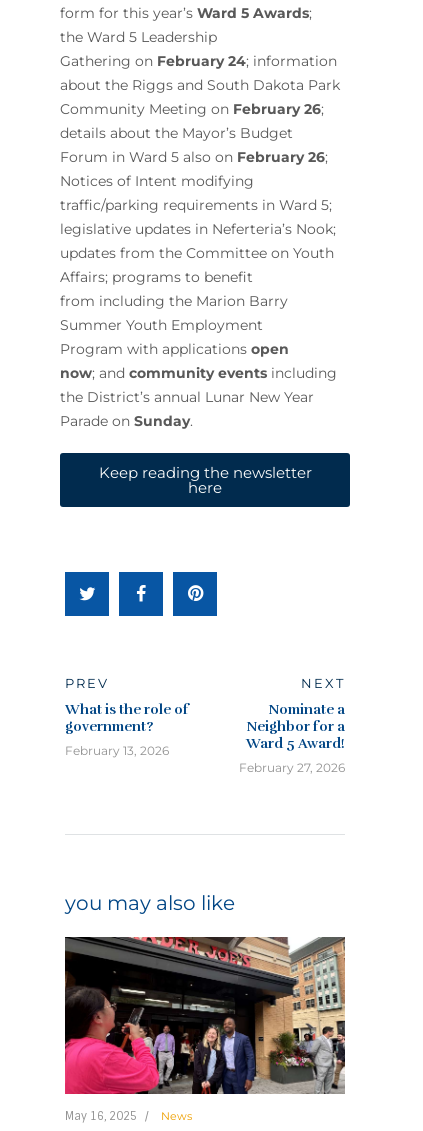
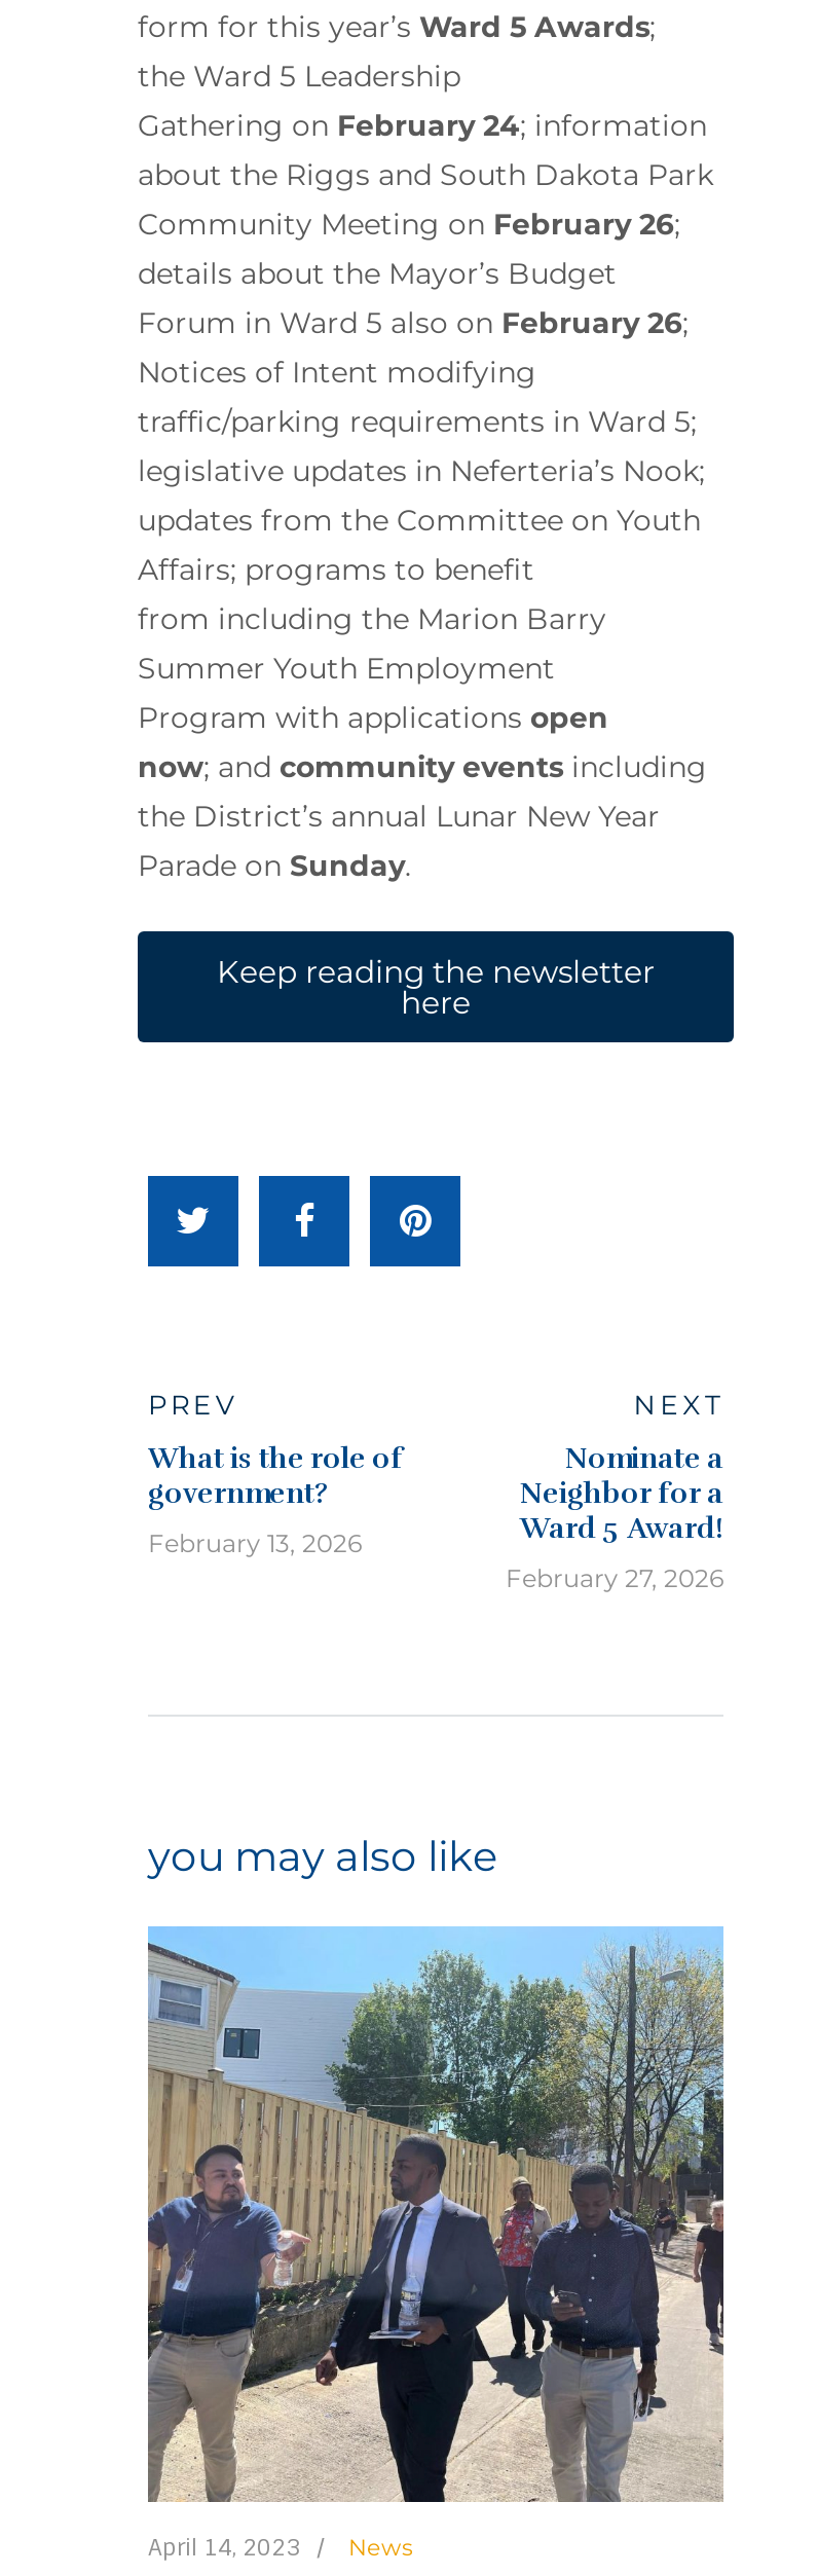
[64,936,345,1123] [image] | May 16, 2025 News -> [146,1926,726,2561] [image] | April 14, 2023 News

